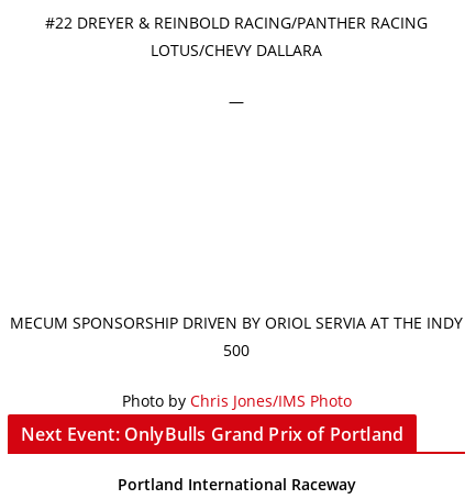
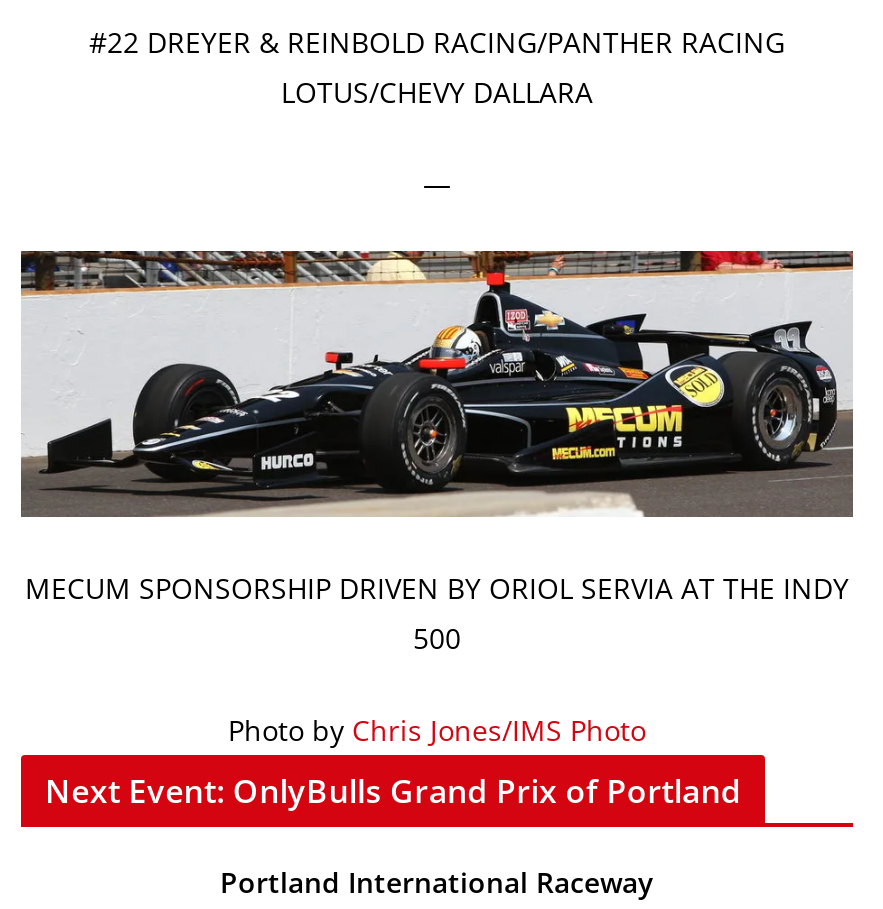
none -> [19,249,855,519] [image]

